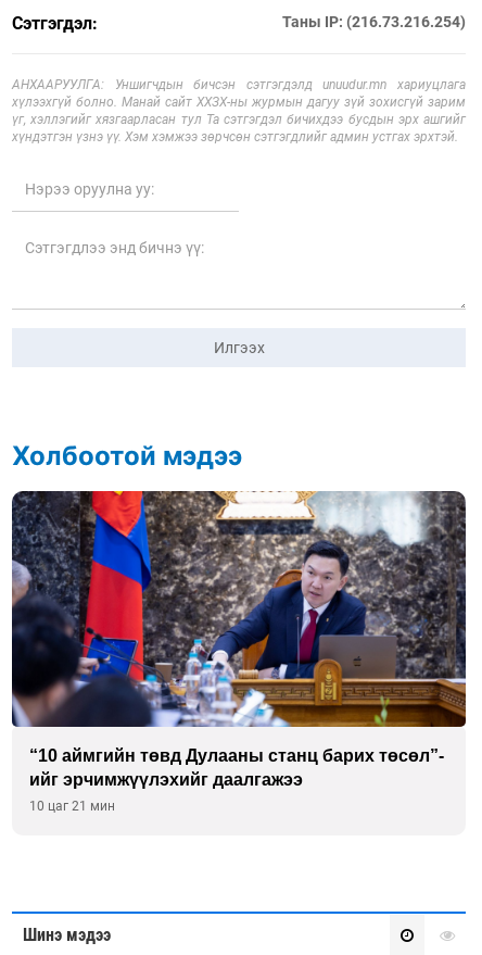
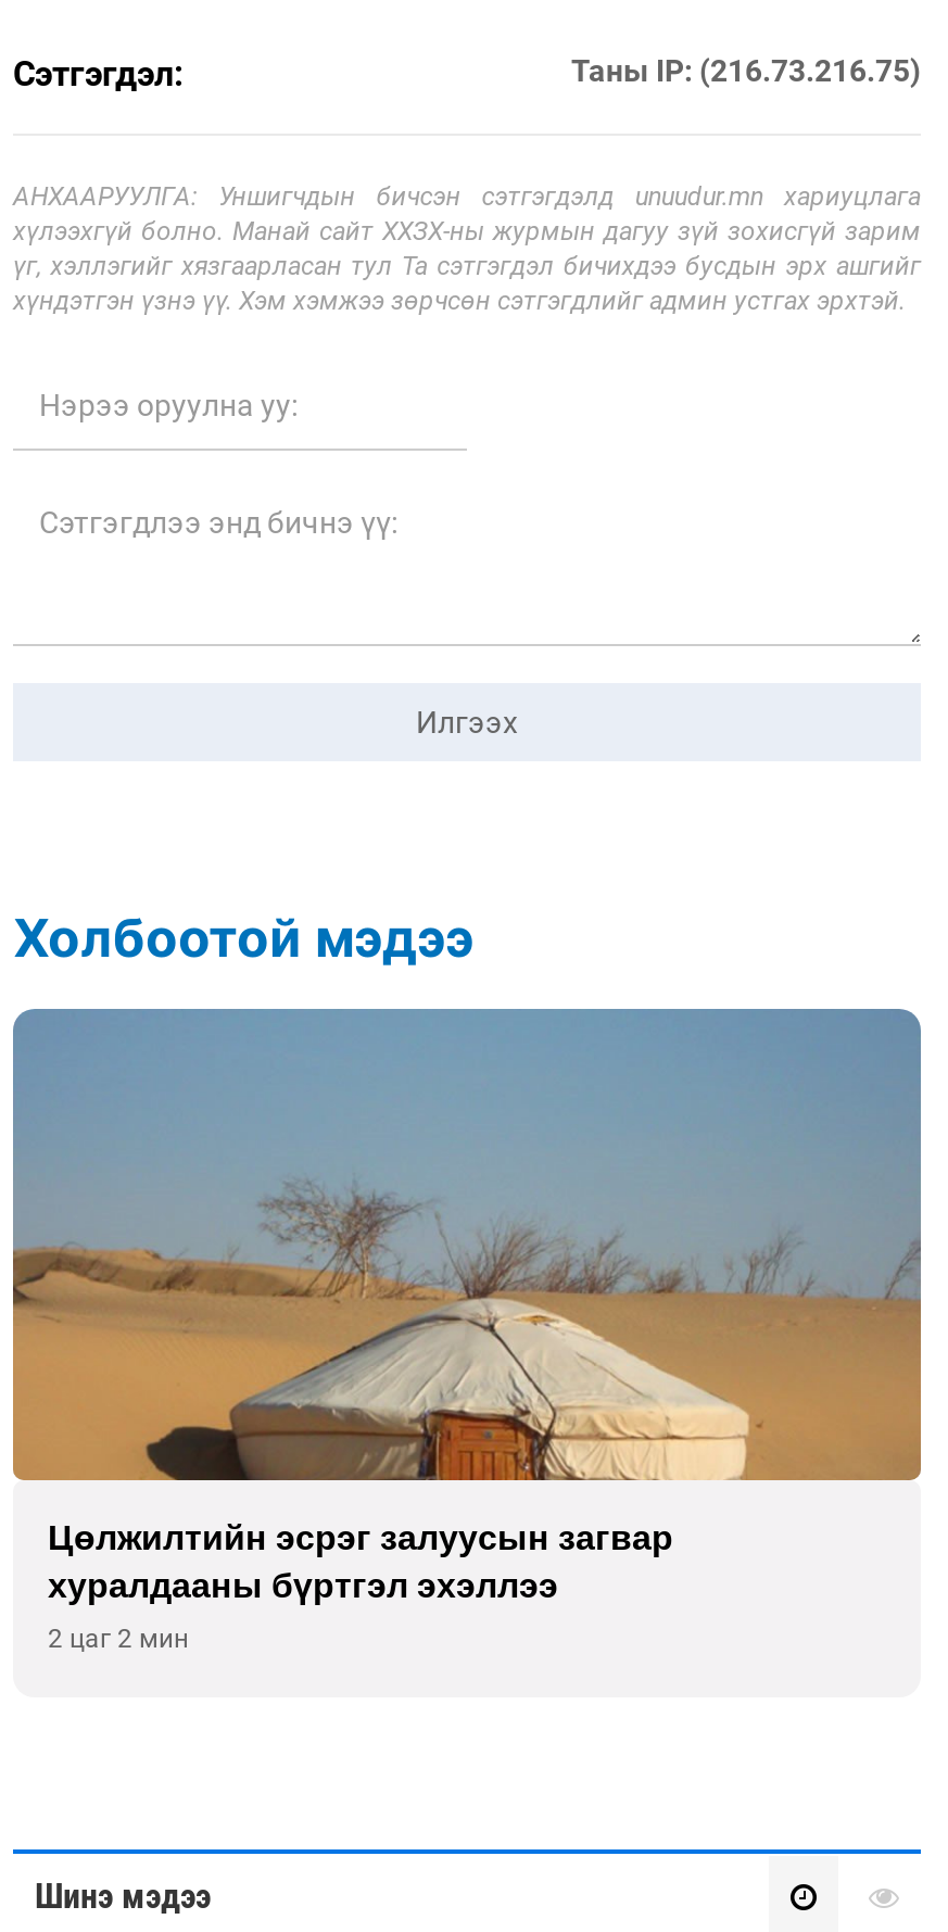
[282,12,466,30] Таны IP: (216.73.216.254) -> [571,52,921,87] Таны IP: (216.73.216.75)
[11,490,467,789] [image] | “10 аймгийн төвд Дулааны станц барих төсөл”- | ийг эрчимжүүлэхийг даалгажээ -> [11,1007,923,1604] [image] | Цөлжилтийн эсрэг залуусын загвар | хуралдааны бүртгэл эхэллээ
[29,798,115,814] 10 цаг 21 мин -> [48,1623,189,1654] 2 цаг 2 мин

